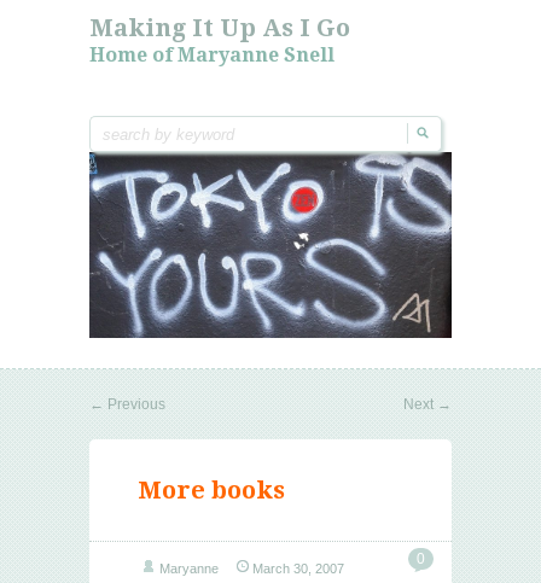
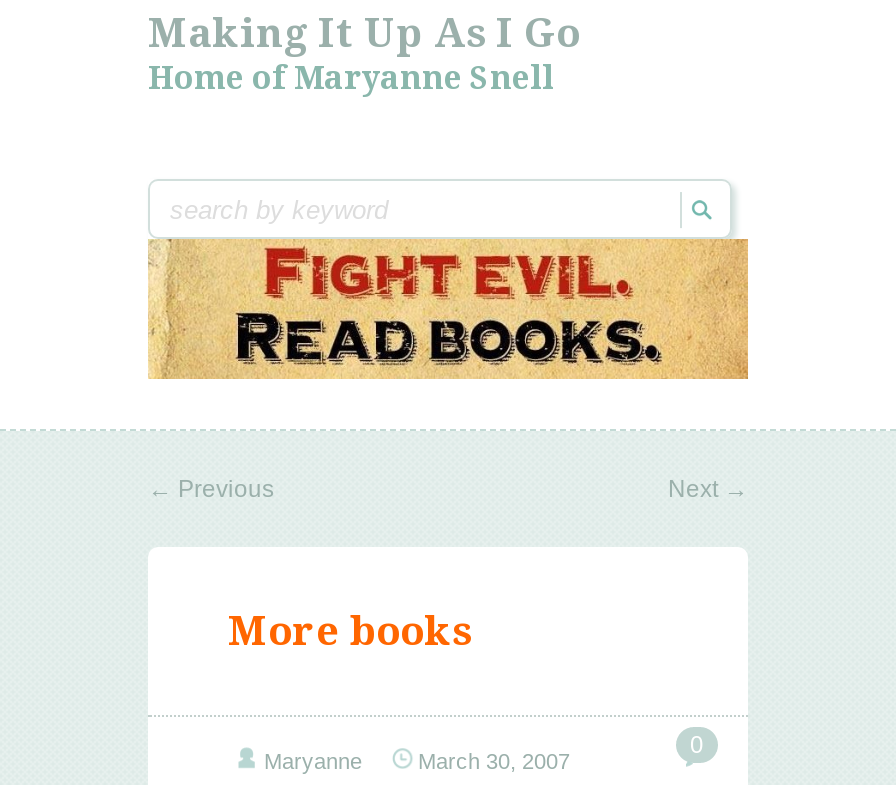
[88,151,453,339] [image] -> [148,237,750,381] [image]

